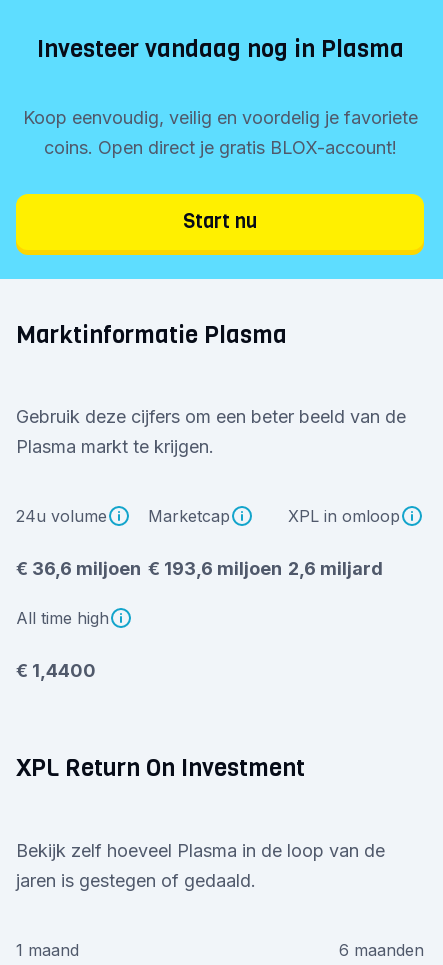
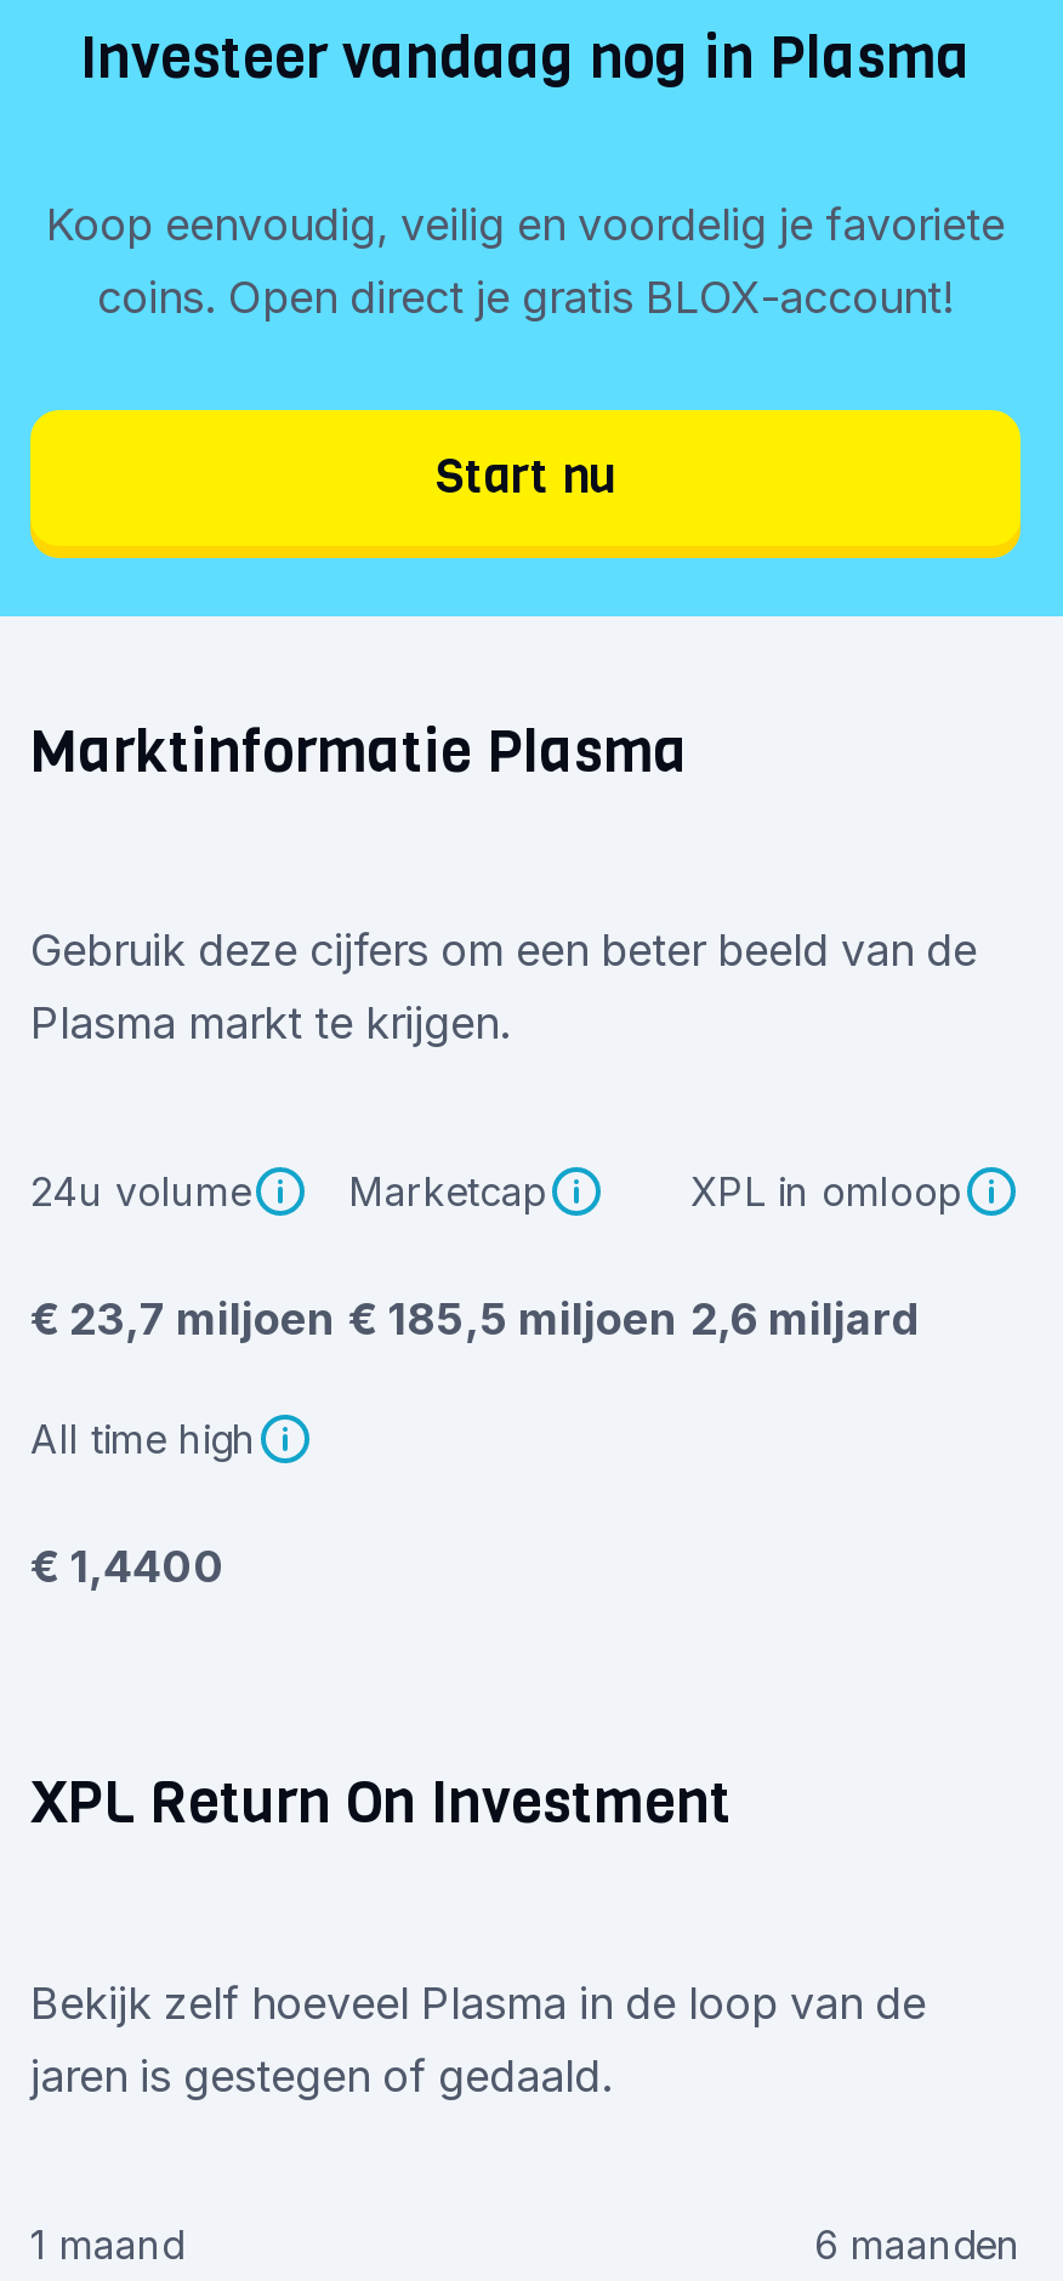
[16,558,141,579] € 36,6 miljoen -> [30,1294,334,1345] € 23,7 miljoen
[147,558,281,579] € 193,6 miljoen -> [348,1294,676,1345] € 185,5 miljoen

